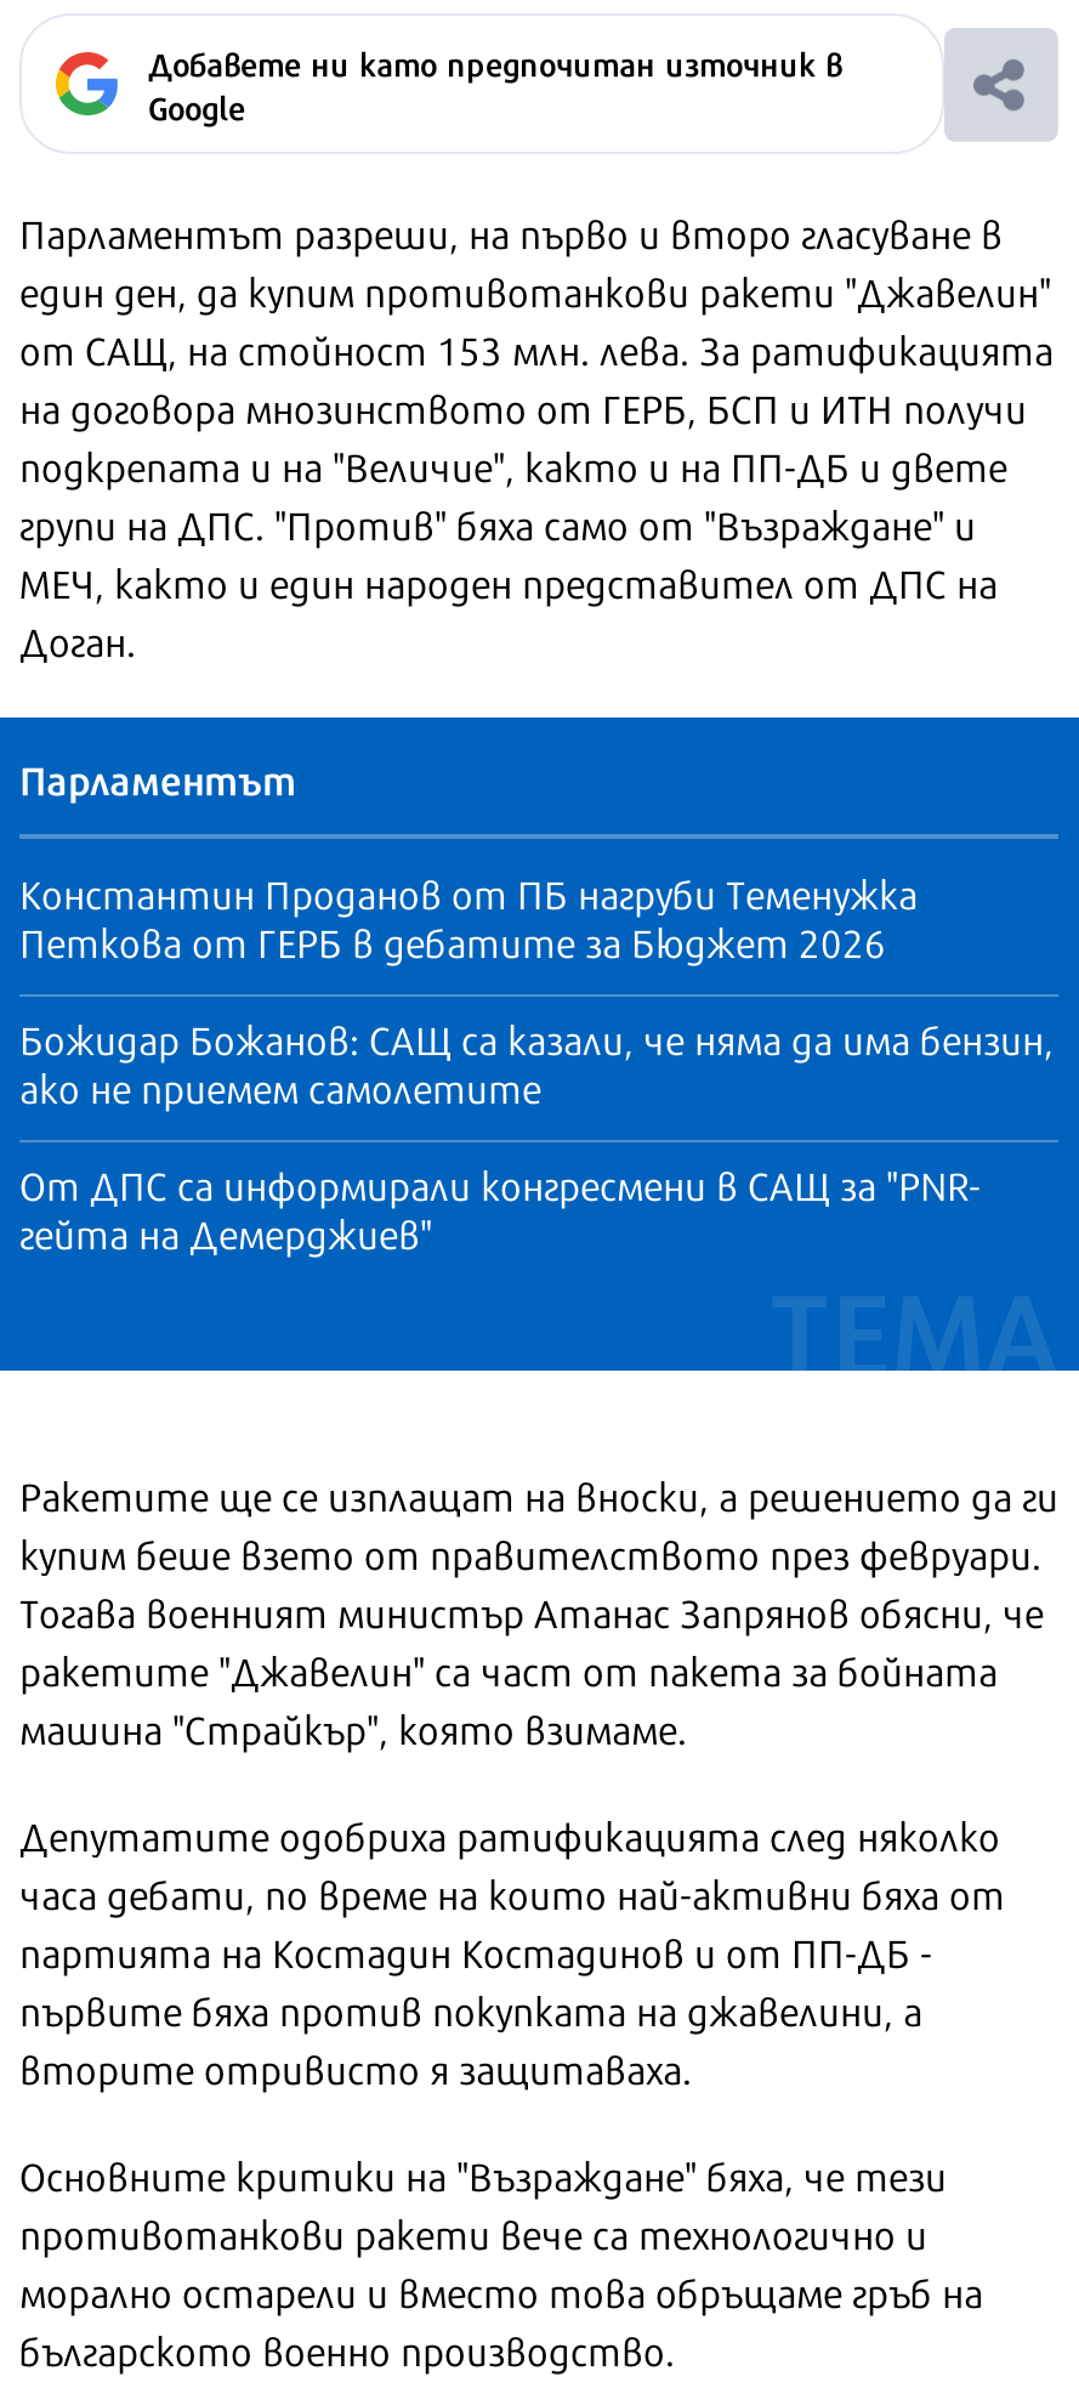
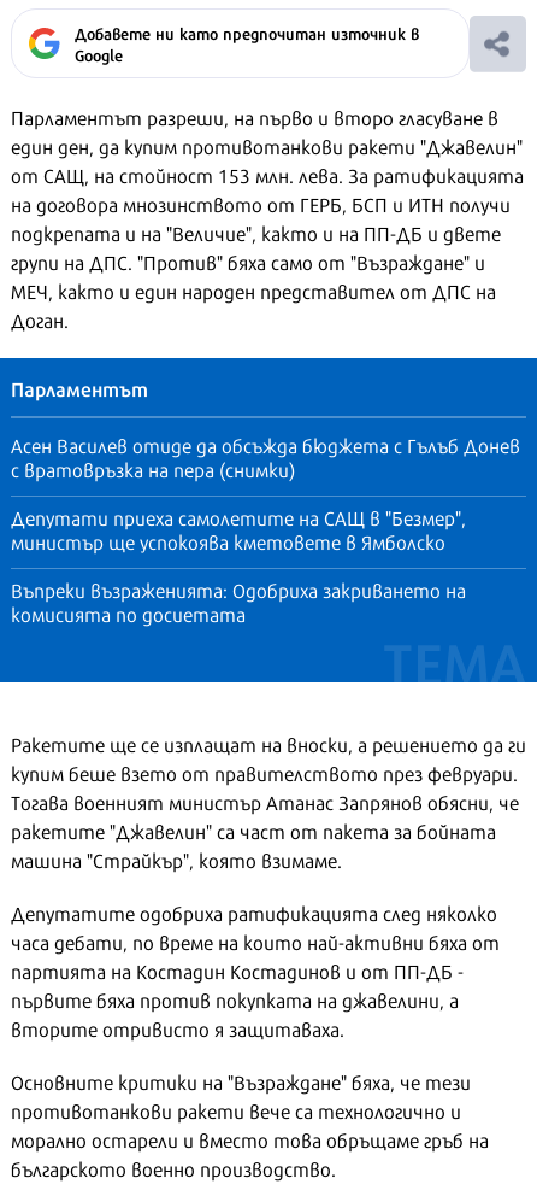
[19,863,918,970] Константин Проданов от ПБ нагруби Теменужка | Петкова от ГЕРБ в дебатите за Бюджет 2026 -> [11,430,520,483] Асен Василев отиде да обсъжда бюджета с Гълъб Донев | с вратовръзка на пера (снимки)
[19,1009,1054,1116] Божидар Божанов: САЩ са казали, че няма да има бензин, | ако не приемем самолетите -> [11,503,466,556] Депутати приеха самолетите на САЩ в "Безмер", | министър ще успокоява кметовете в Ямболско
[19,1155,981,1261] От ДПС са информирали конгресмени в САЩ за "PNR- | гейта на Демерджиев" -> [11,575,466,628] Въпреки възраженията: Одобриха закриването на | комисията по досиетата

